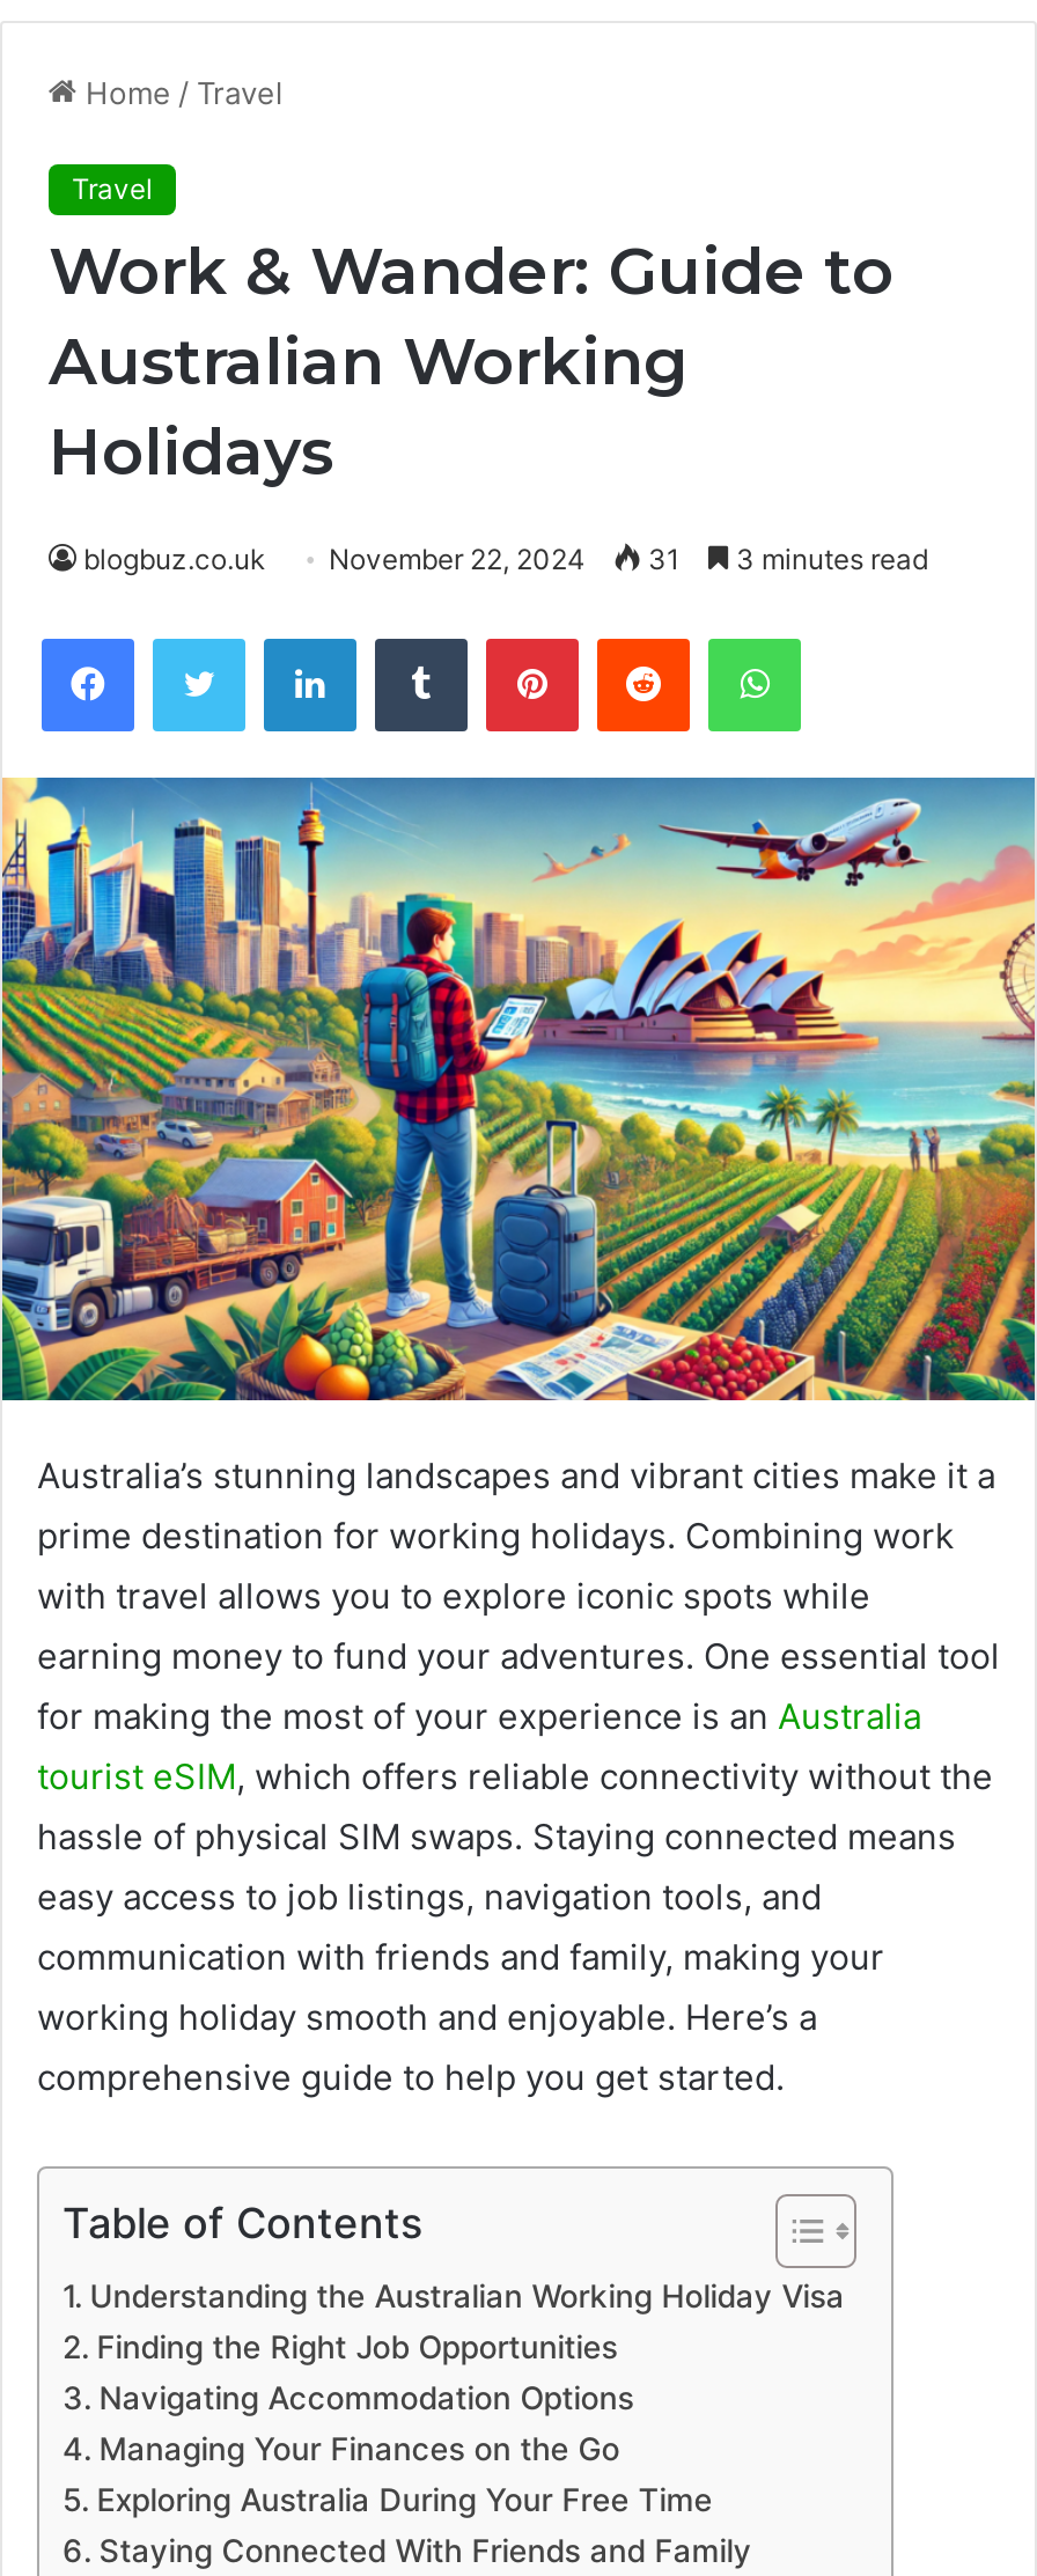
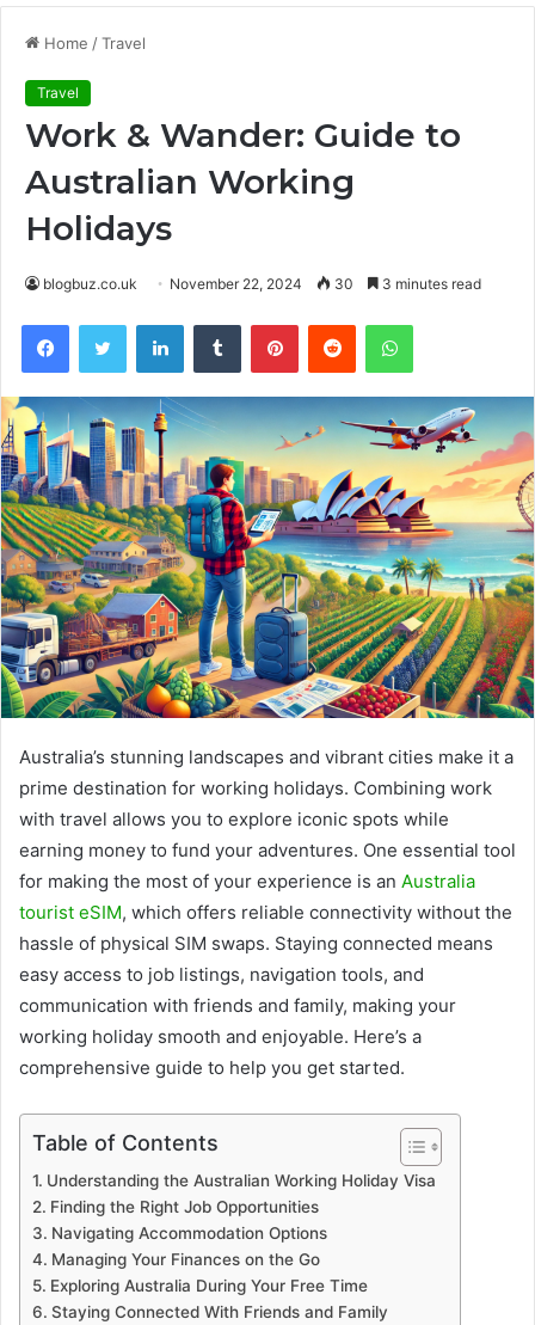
[83,541,928,576] blogbuz.co.uk November 22, 2024 31 3 minutes read -> [43,275,481,292] blogbuz.co.uk November 22, 2024 30 3 minutes read

